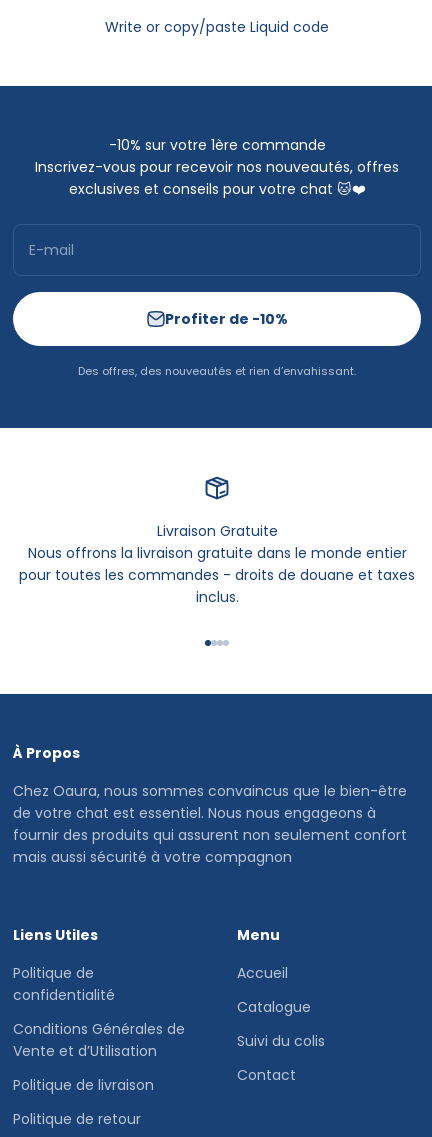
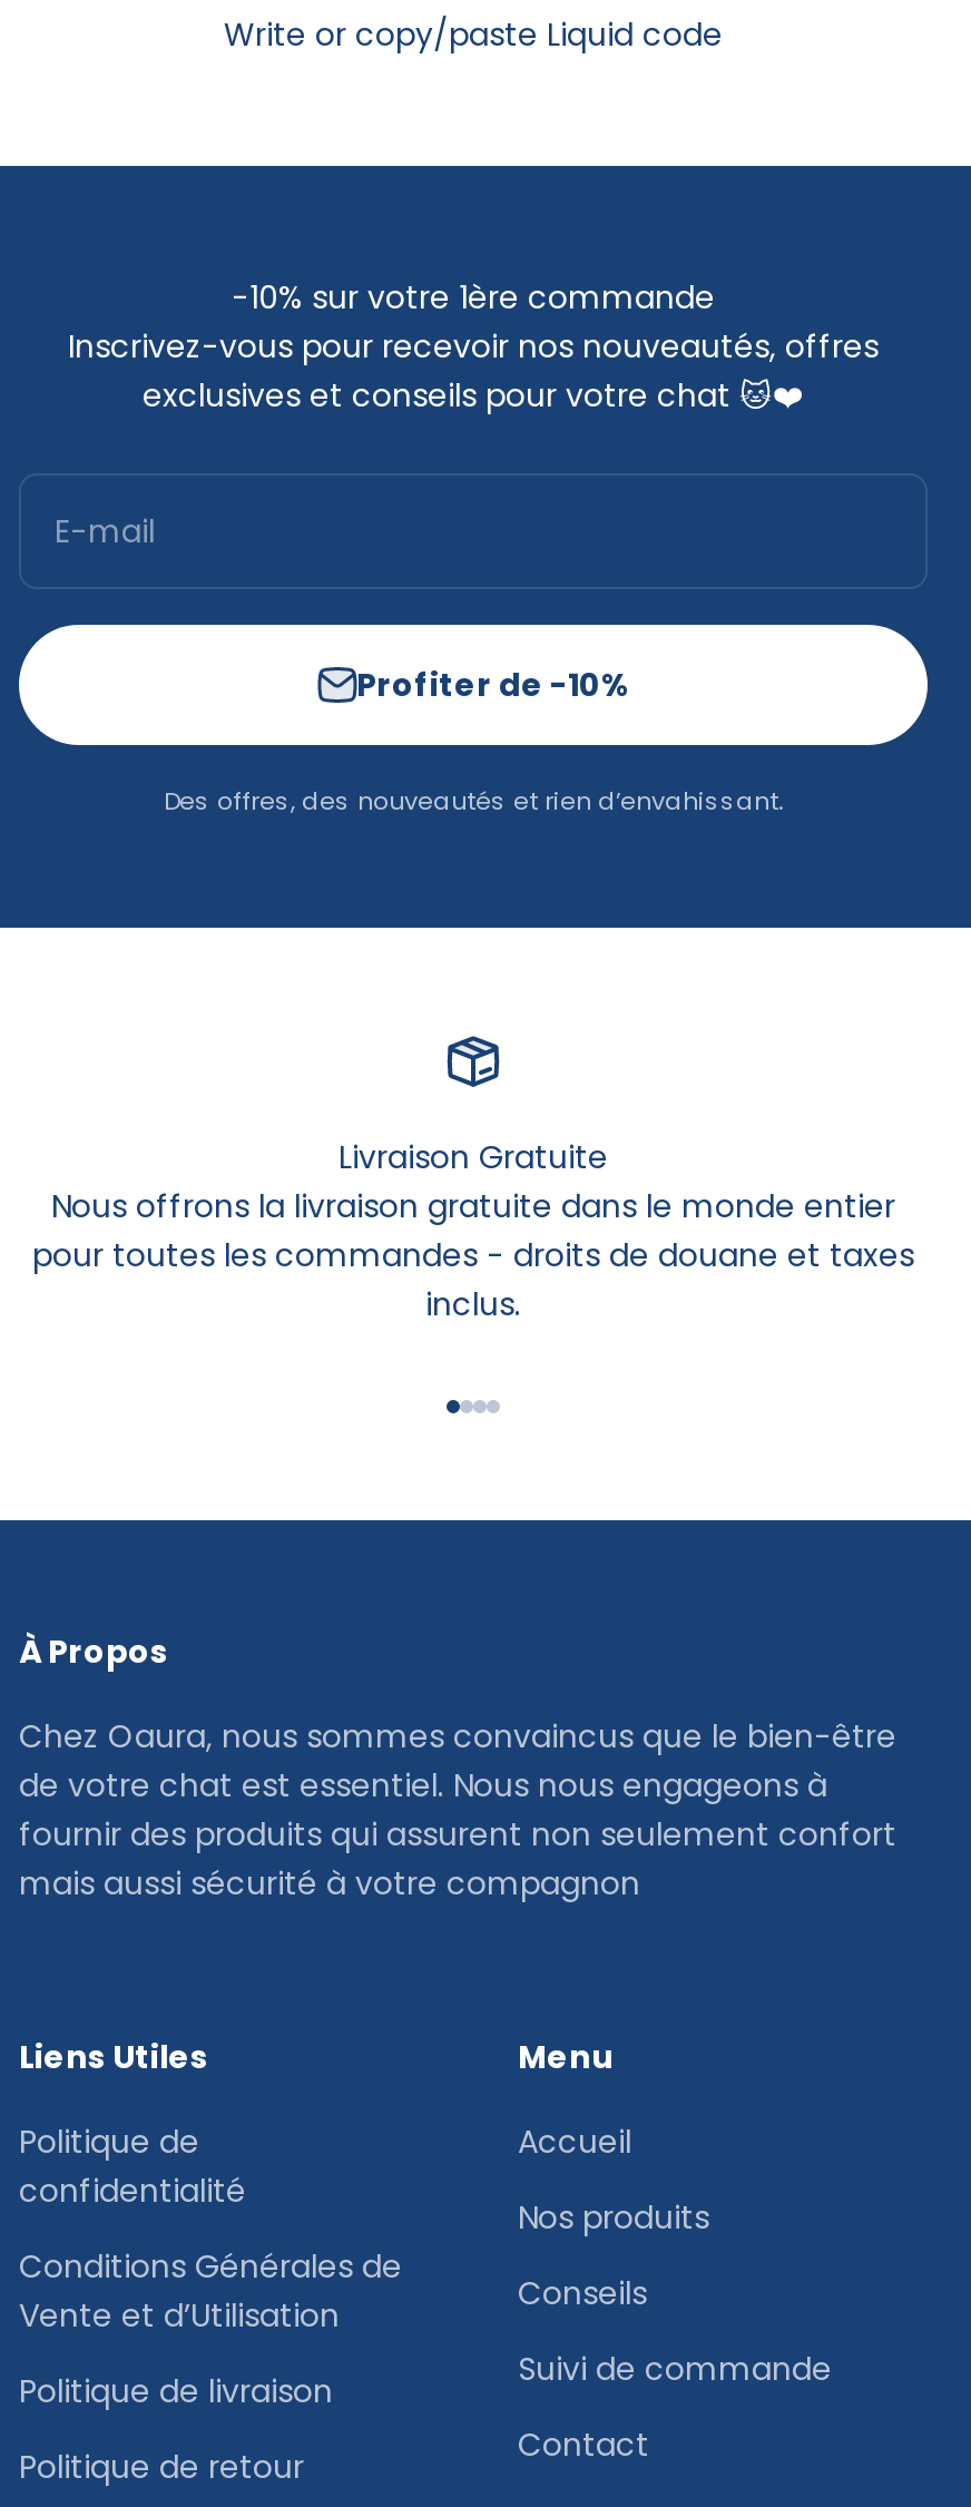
[237,997,325,1051] Catalogue | Suivi du colis -> [518,2196,832,2392] Nos produits | Conseils | Suivi de commande
moved [237,1065,296,1085] -> [518,2423,649,2468]: Contact

